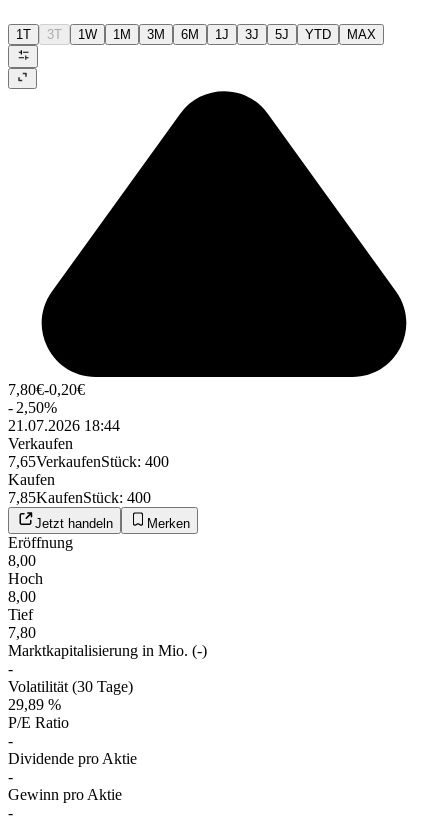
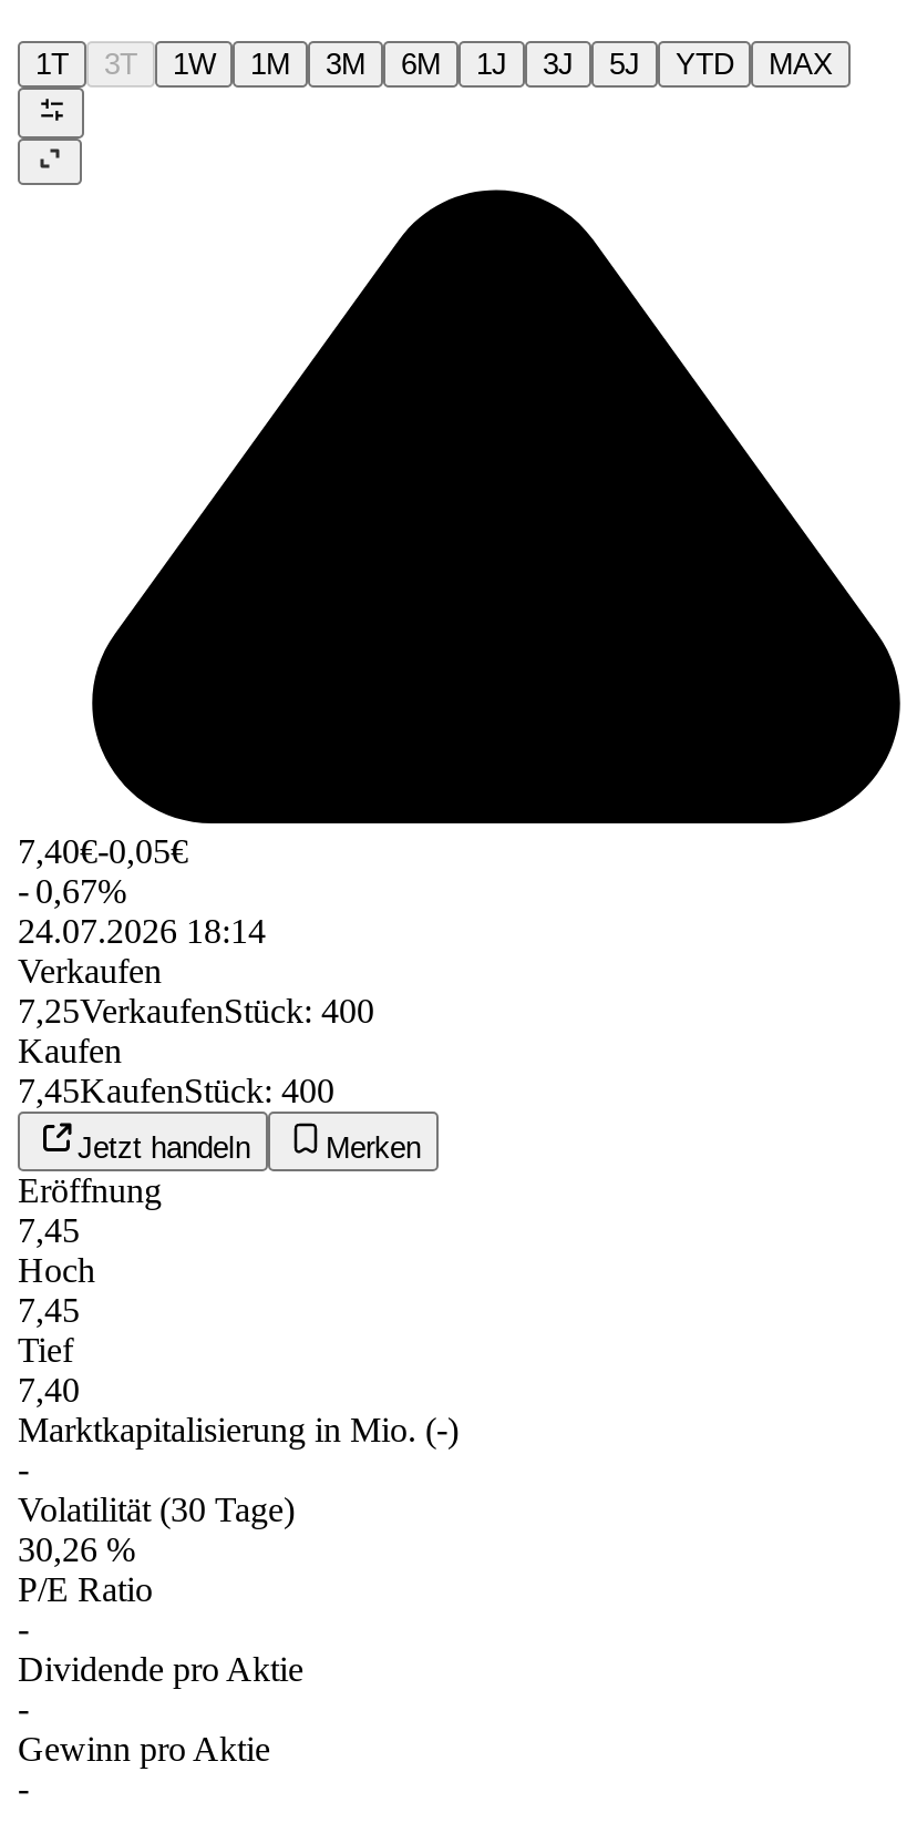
[8,381,85,398] 7,80€-0,20€ -> [18,832,188,870] 7,40€-0,05€
[8,399,57,416] - 2,50% -> [18,872,126,910] - 0,67%
[8,417,120,434] 21.07.2026 18:44 -> [18,912,266,950] 24.07.2026 18:14
[8,453,169,470] 7,65VerkaufenStück: 400 -> [18,992,374,1030] 7,25VerkaufenStück: 400
[8,489,151,506] 7,85KaufenStück: 400 -> [18,1072,334,1110] 7,45KaufenStück: 400
[8,552,36,569] 8,00 -> [18,1211,80,1249] 7,45
[8,588,36,605] 8,00 -> [18,1291,80,1329] 7,45
[8,624,36,641] 7,80 -> [18,1371,80,1409] 7,40
[8,696,61,713] 29,89 % -> [18,1531,135,1568] 30,26 %

